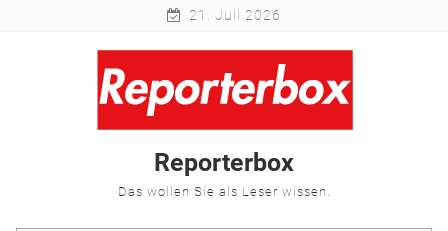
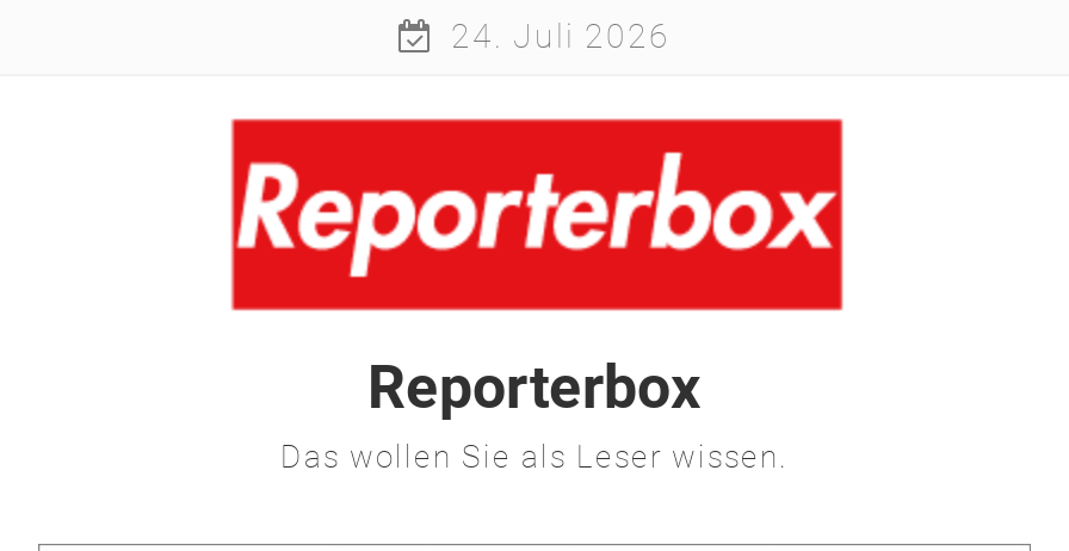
[185,7,281,23] 21. Juli 2026 -> [441,17,671,55] 24. Juli 2026

